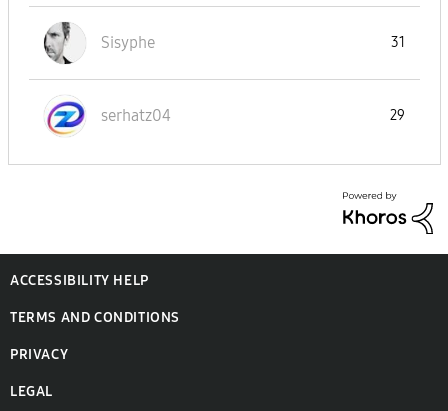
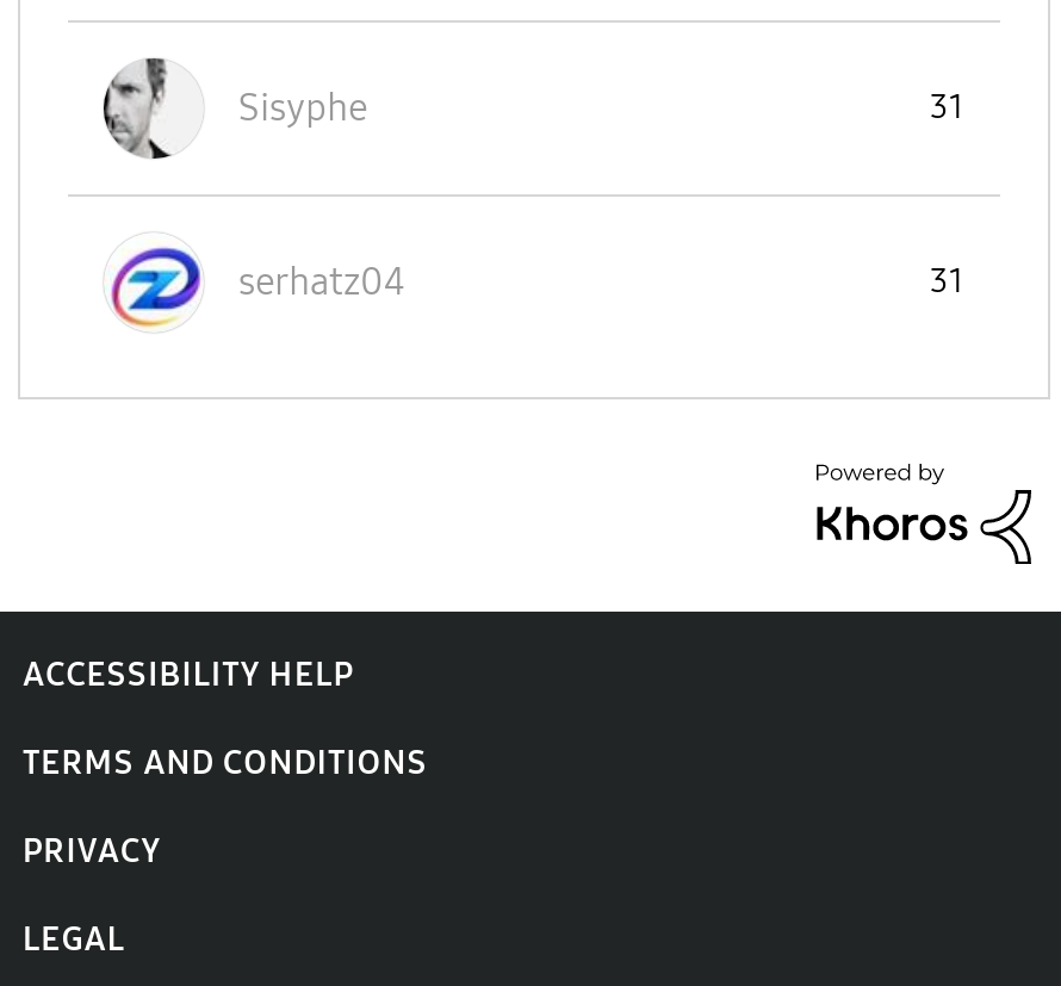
[389,107,404,124] 29 -> [930,261,963,301] 31

